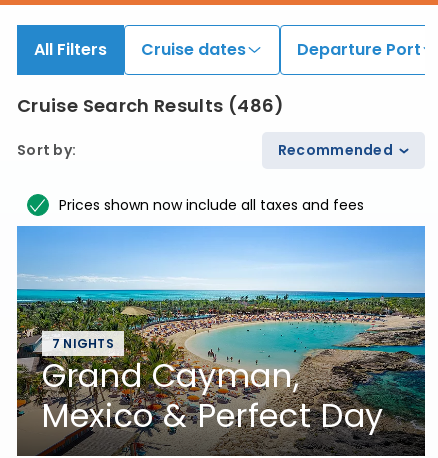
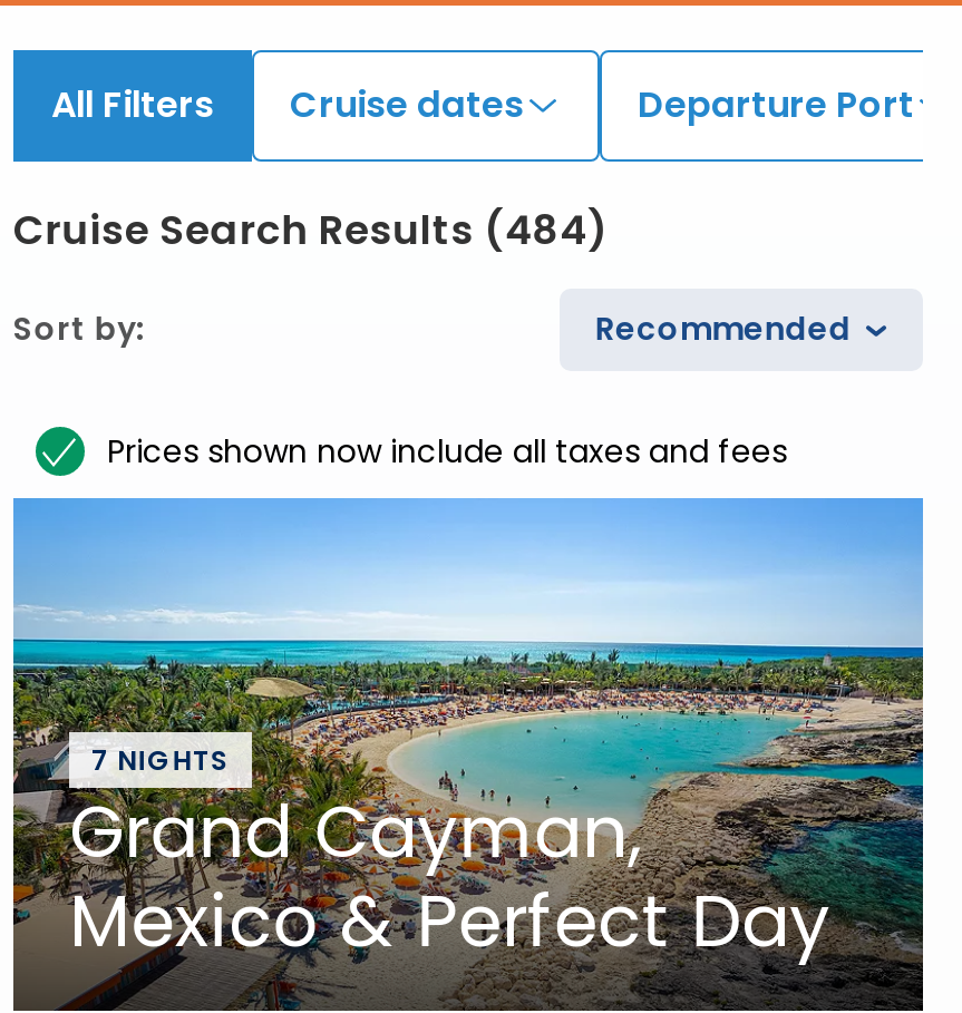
[17,93,285,118] Cruise Search Results (486) -> [13,203,610,259] Cruise Search Results (484)

